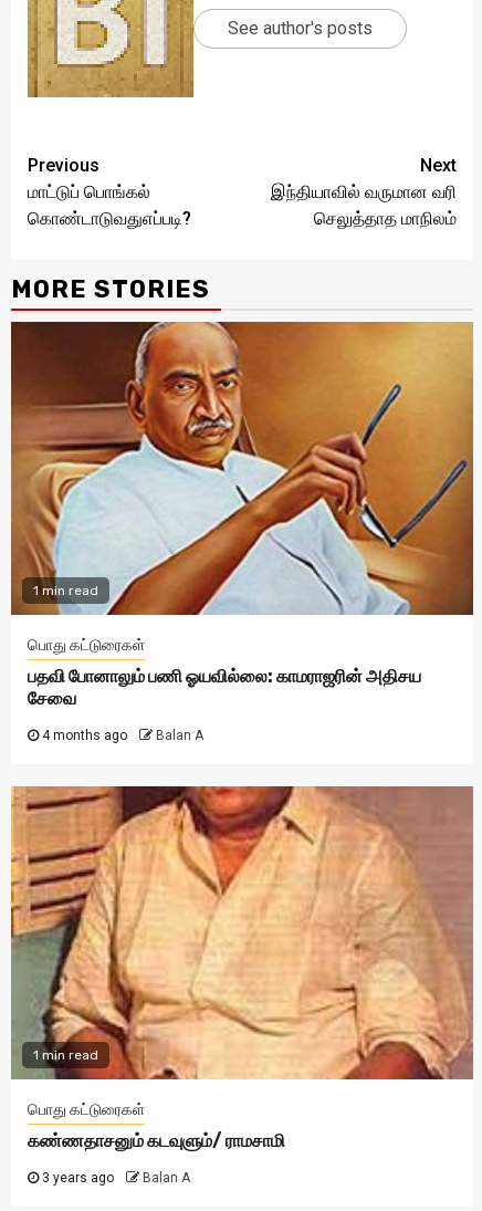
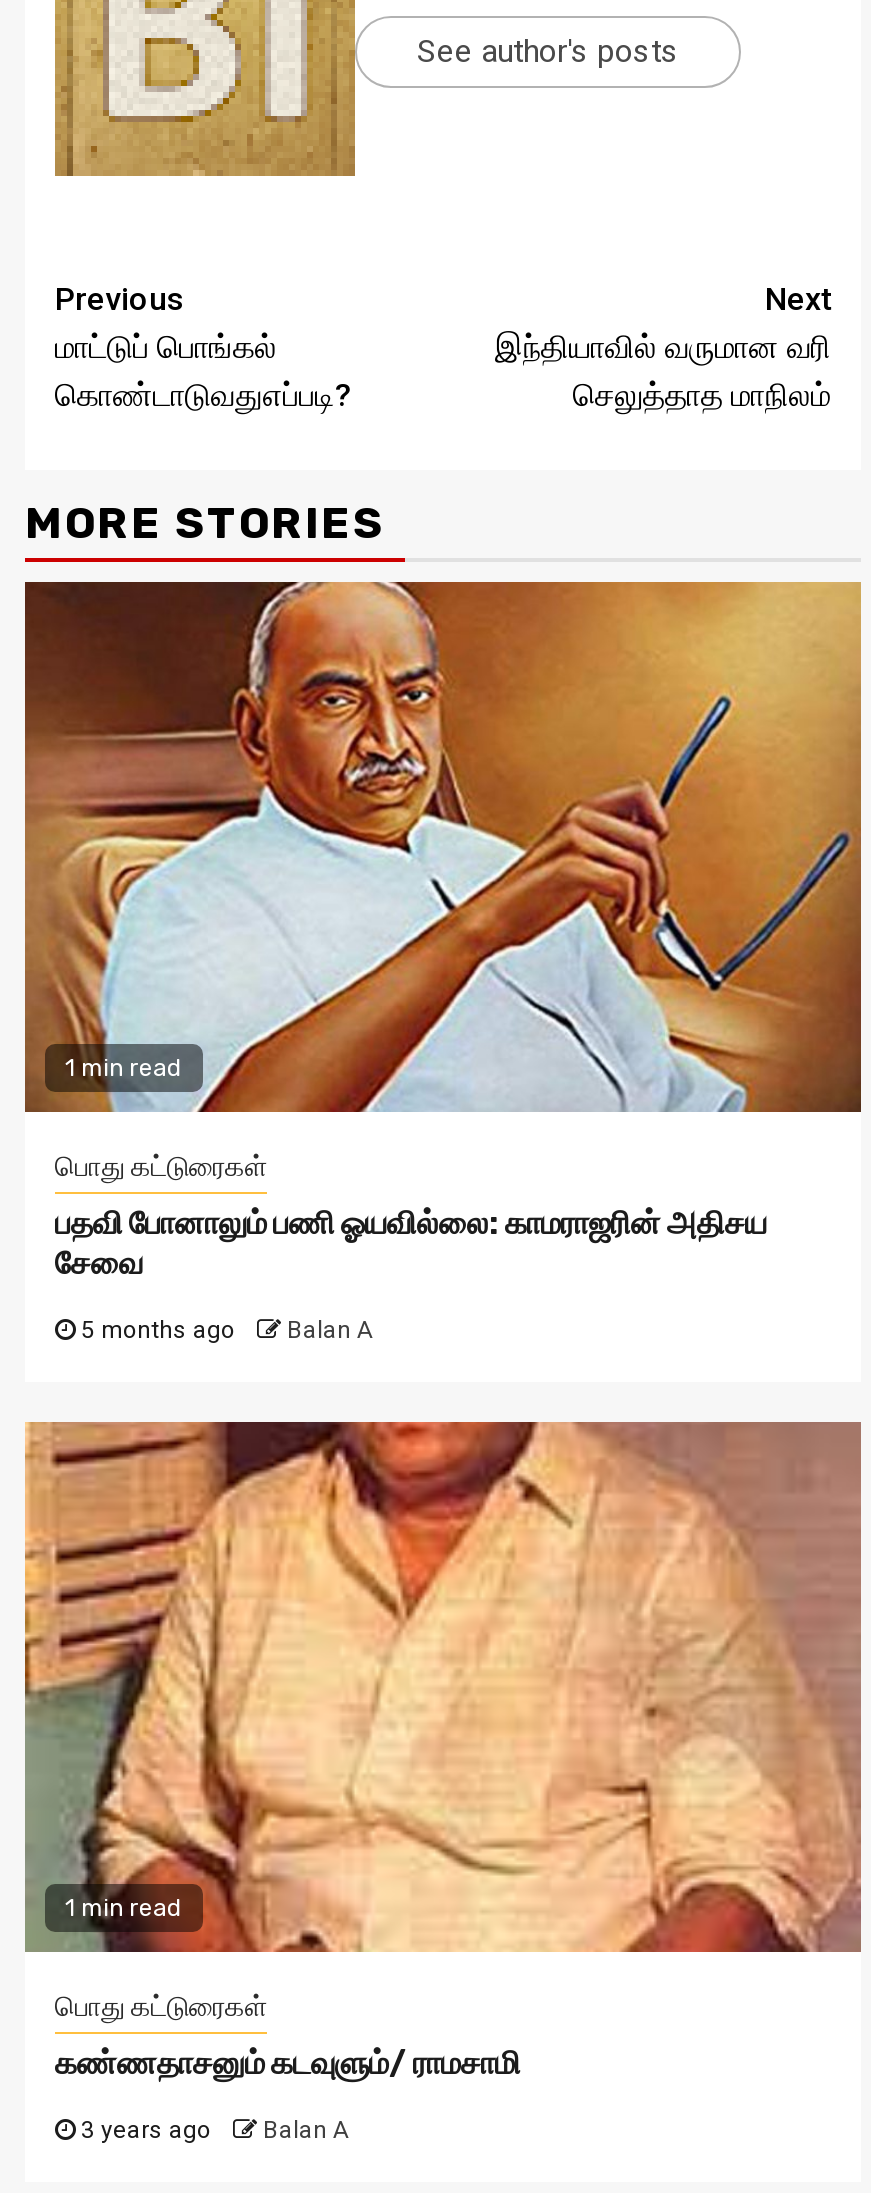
[39,727,203,743] 4 months ago Balan A -> [75,1315,373,1343] 5 months ago Balan A

